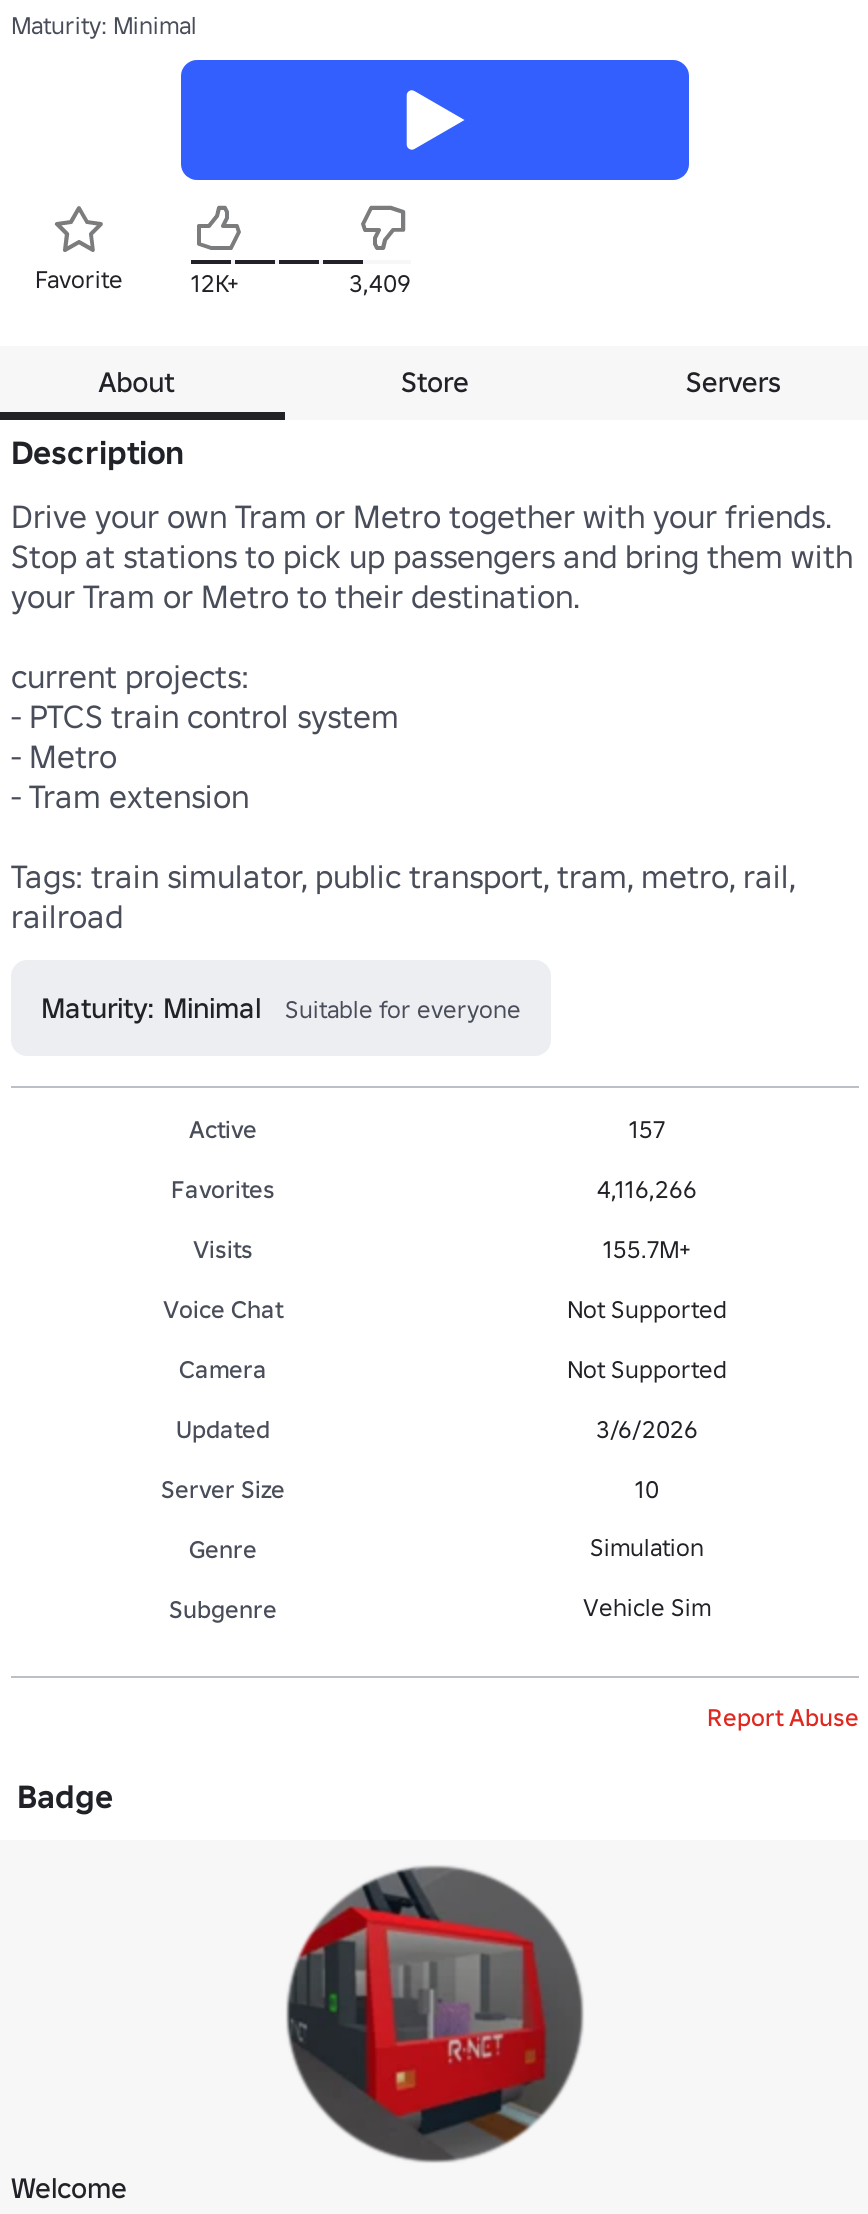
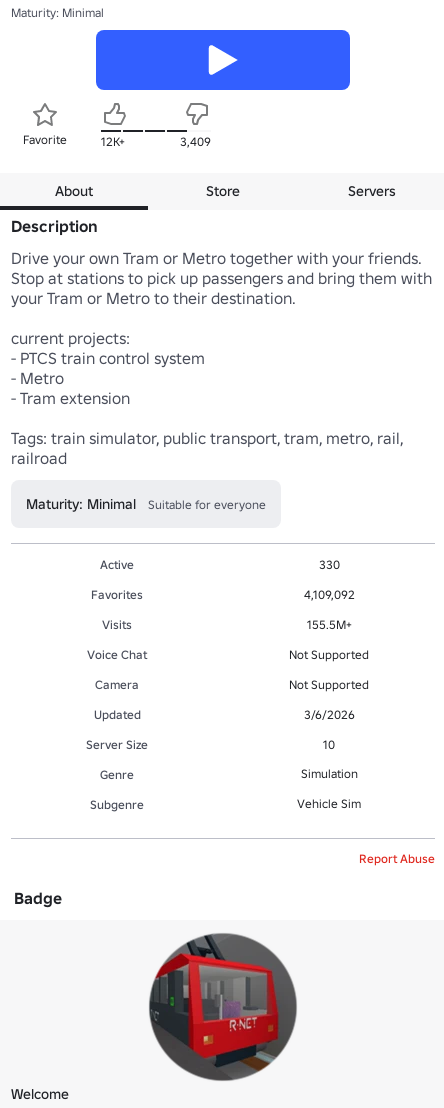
[629,1113,665,1143] 157 -> [318,556,339,571] 330
[597,1173,697,1203] 4,116,266 -> [303,586,354,601] 4,109,092
[603,1233,691,1263] 155.7M+ -> [306,616,351,631] 155.5M+

